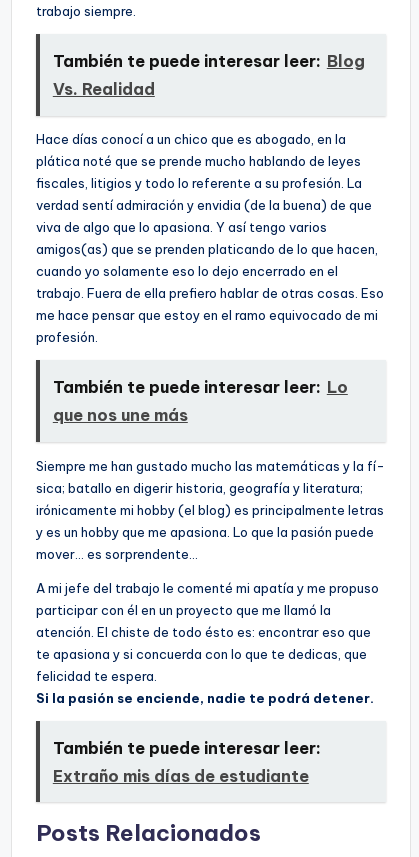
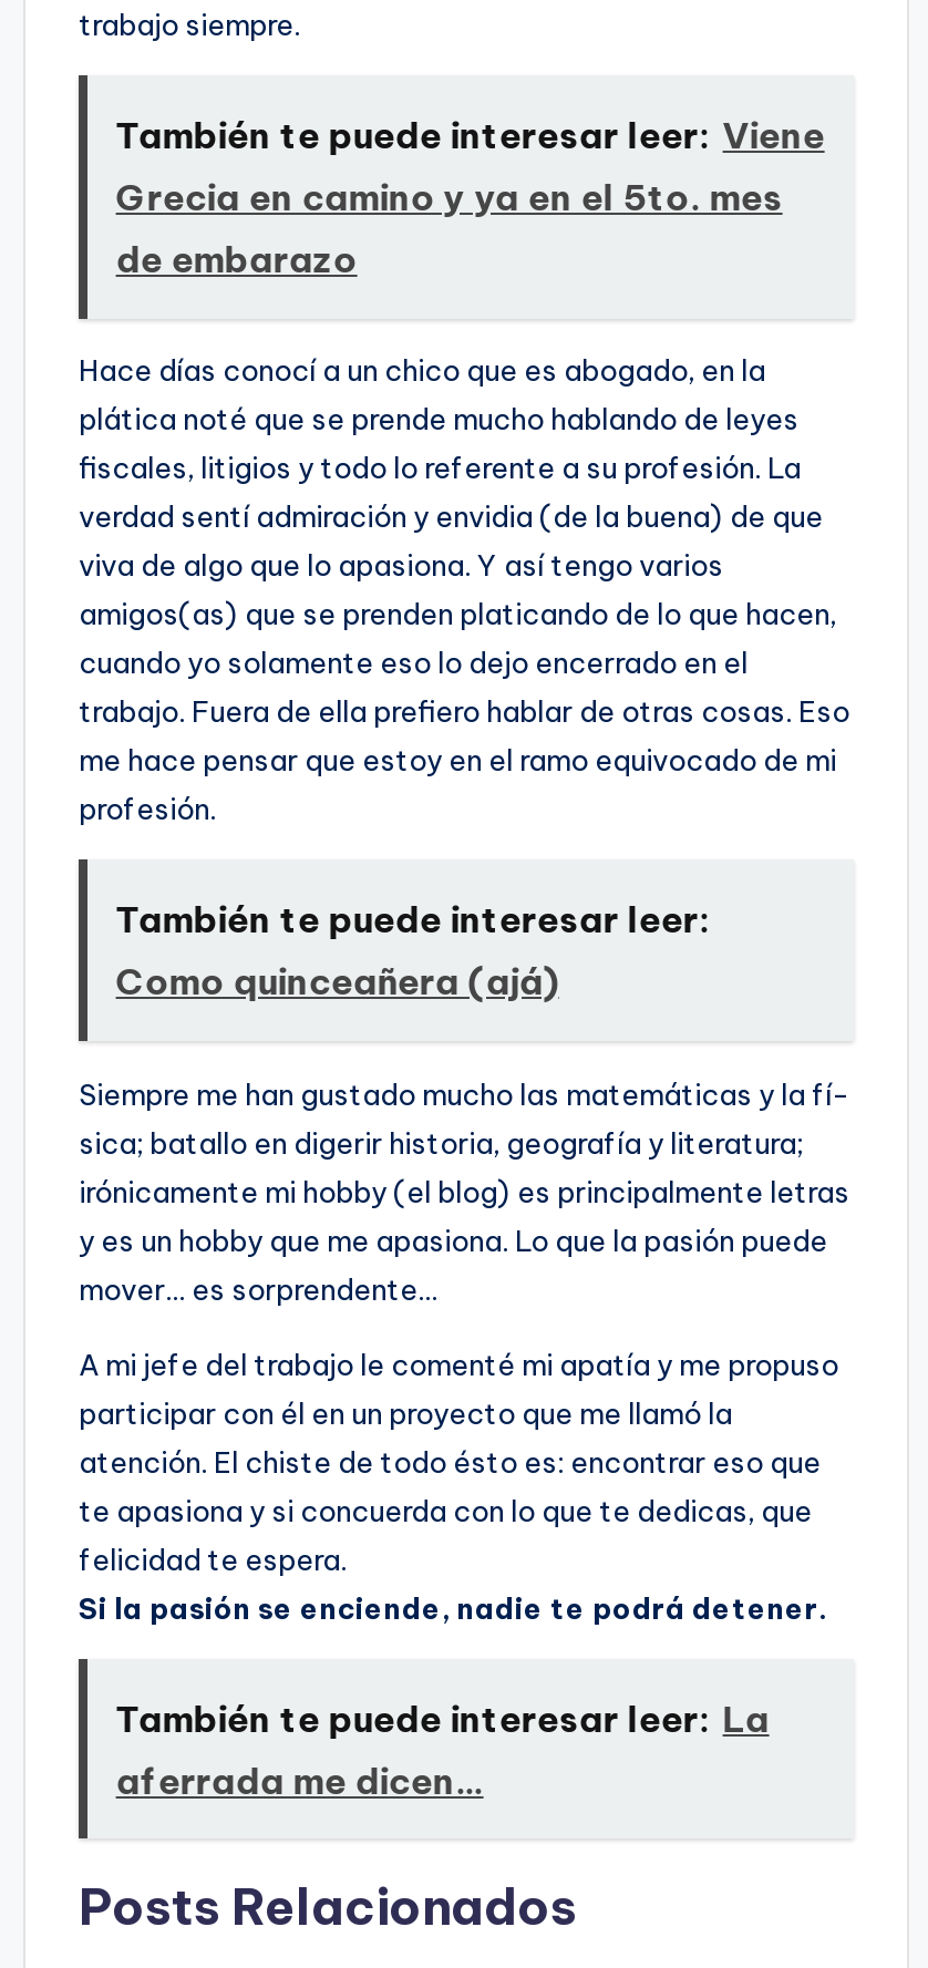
[53,51,365,99] También te puede interesar leer: Blog | Vs. Realidad -> [116,113,825,281] También te puede interesar leer: Viene | Grecia en camino y ya en el 5to. mes | de embarazo
[53,377,348,425] También te puede interesar leer: Lo | que nos une más -> [116,960,559,1004] Como quinceañera (ajá)
moved [53,738,321,758] -> [116,898,709,942]: También te puede interesar leer:
[53,766,309,786] Extraño mis días de estudiante -> [116,1696,769,1802] También te puede interesar leer: La | aferrada me dicen...

